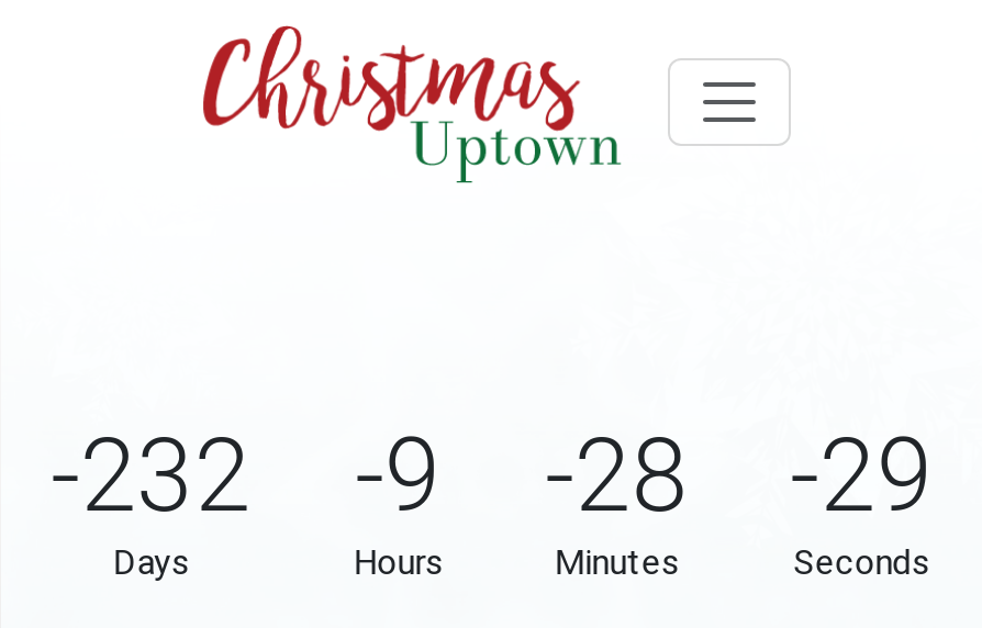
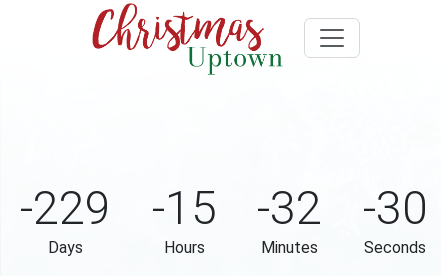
[51,417,251,536] -232 -> [20,181,111,235] -229
[355,417,441,536] -9 -> [152,181,217,235] -15
[545,417,688,536] -28 -> [257,181,322,235] -32
[790,417,933,536] -29 -> [363,181,428,235] -30

